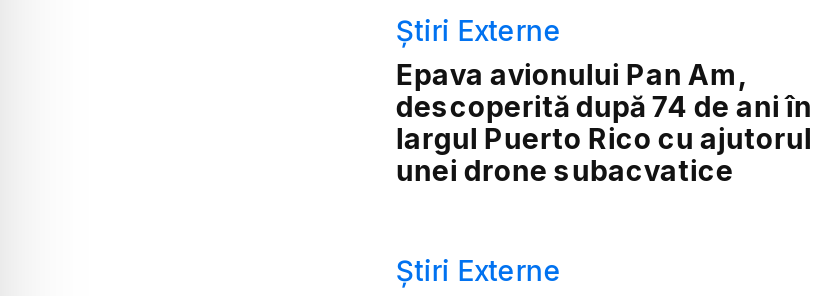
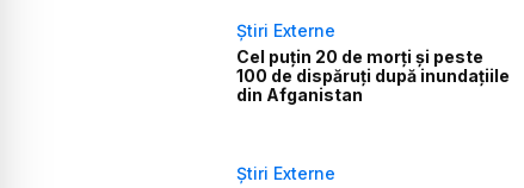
[396,58,812,188] Epava avionului Pan Am, | descoperită după 74 de ani în | largul Puerto Rico cu ajutorul | unei drone subacvatice -> [237,46,510,104] Cel puțin 20 de morți și peste | 100 de dispăruți după inundațiile | din Afganistan

